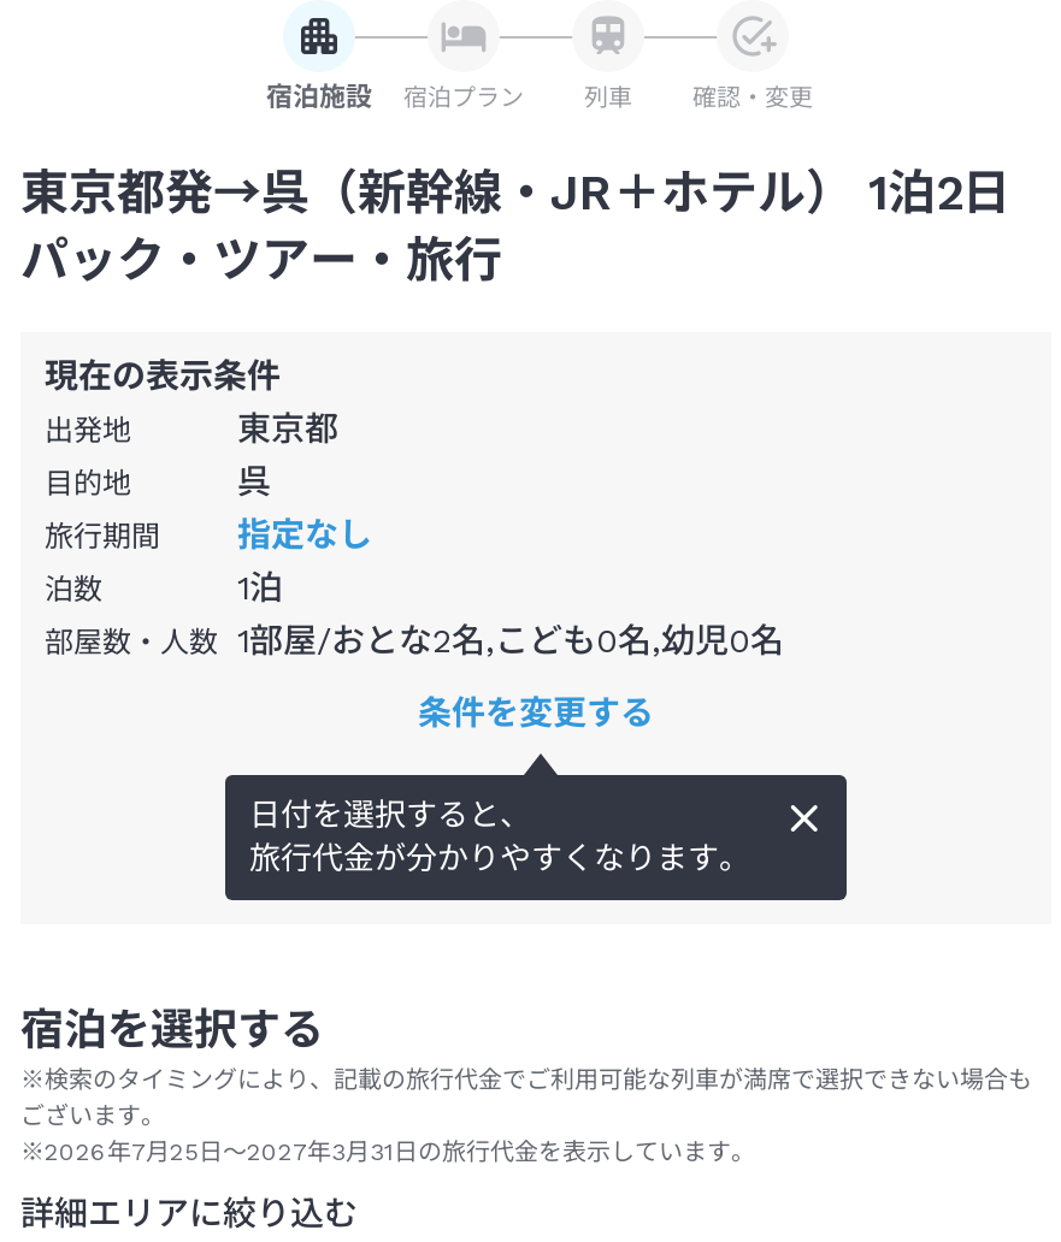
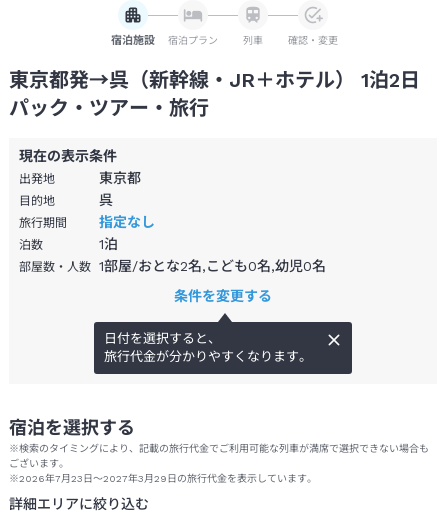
[20,1138,755,1164] ※2026年7月25日～2027年3月31日の旅行代金を表示しています。 -> [9,473,317,484] ※2026年7月23日～2027年3月29日の旅行代金を表示しています。

